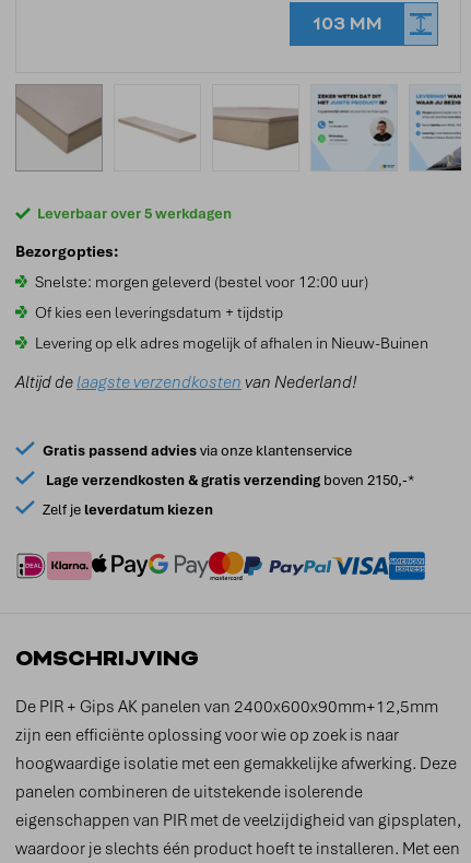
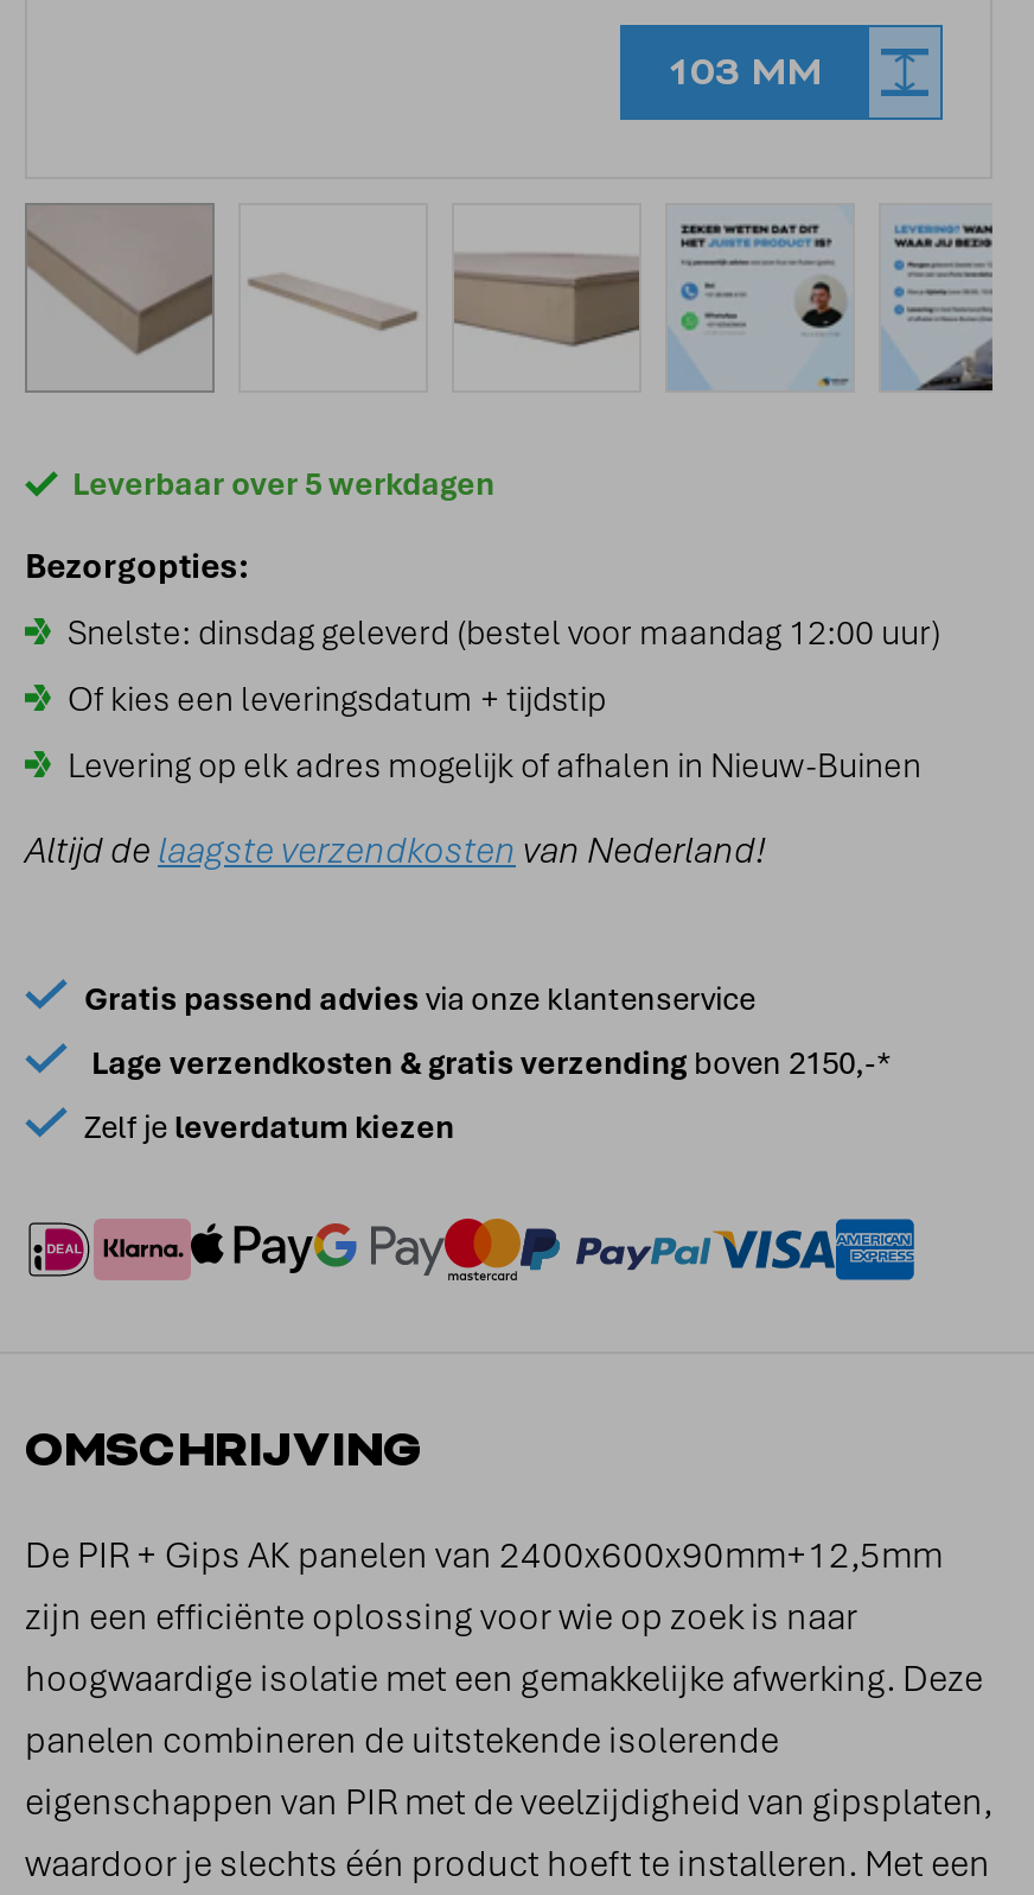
[35,272,368,292] Snelste: morgen geleverd (bestel voor 12:00 uur) -> [68,611,940,654] Snelste: dinsdag geleverd (bestel voor maandag 12:00 uur)

